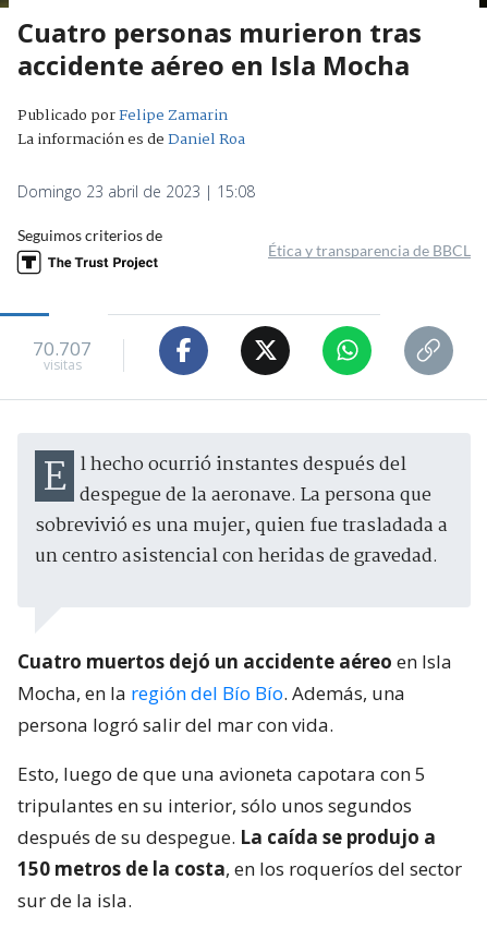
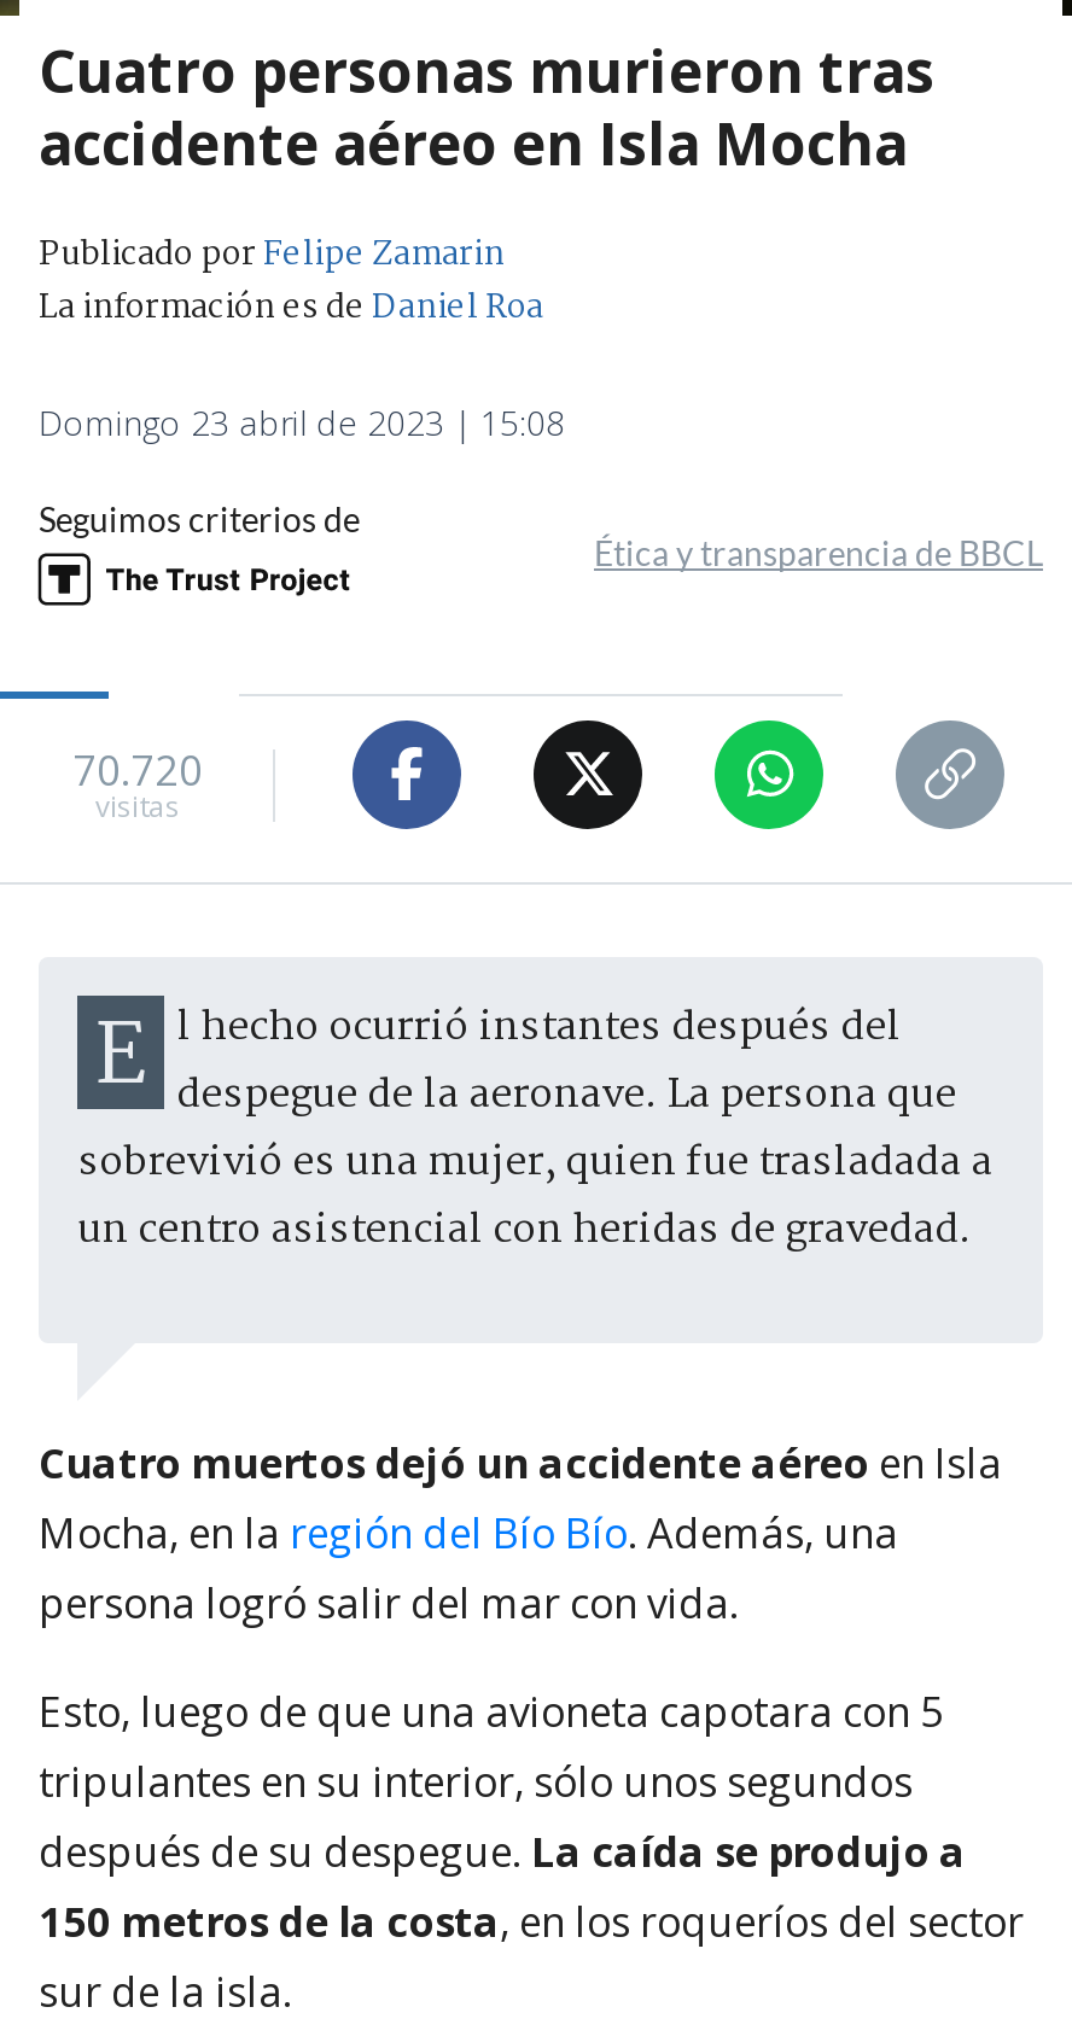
[33,336,92,361] 70.707 -> [72,743,203,798] 70.720

